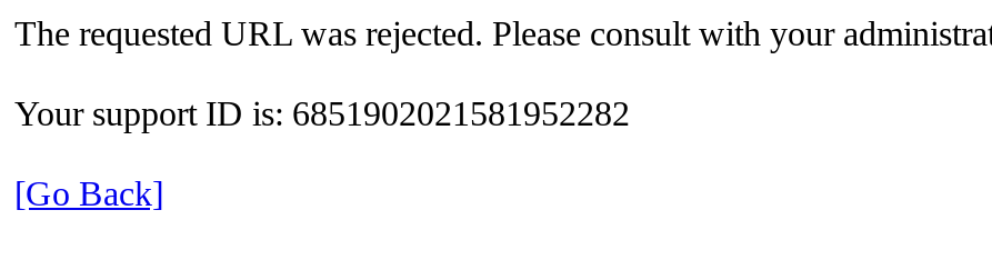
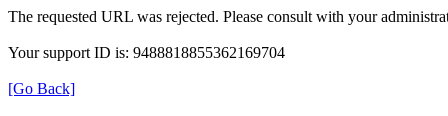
[14,94,630,132] Your support ID is: 6851902021581952282 -> [8,44,285,61] Your support ID is: 9488818855362169704

